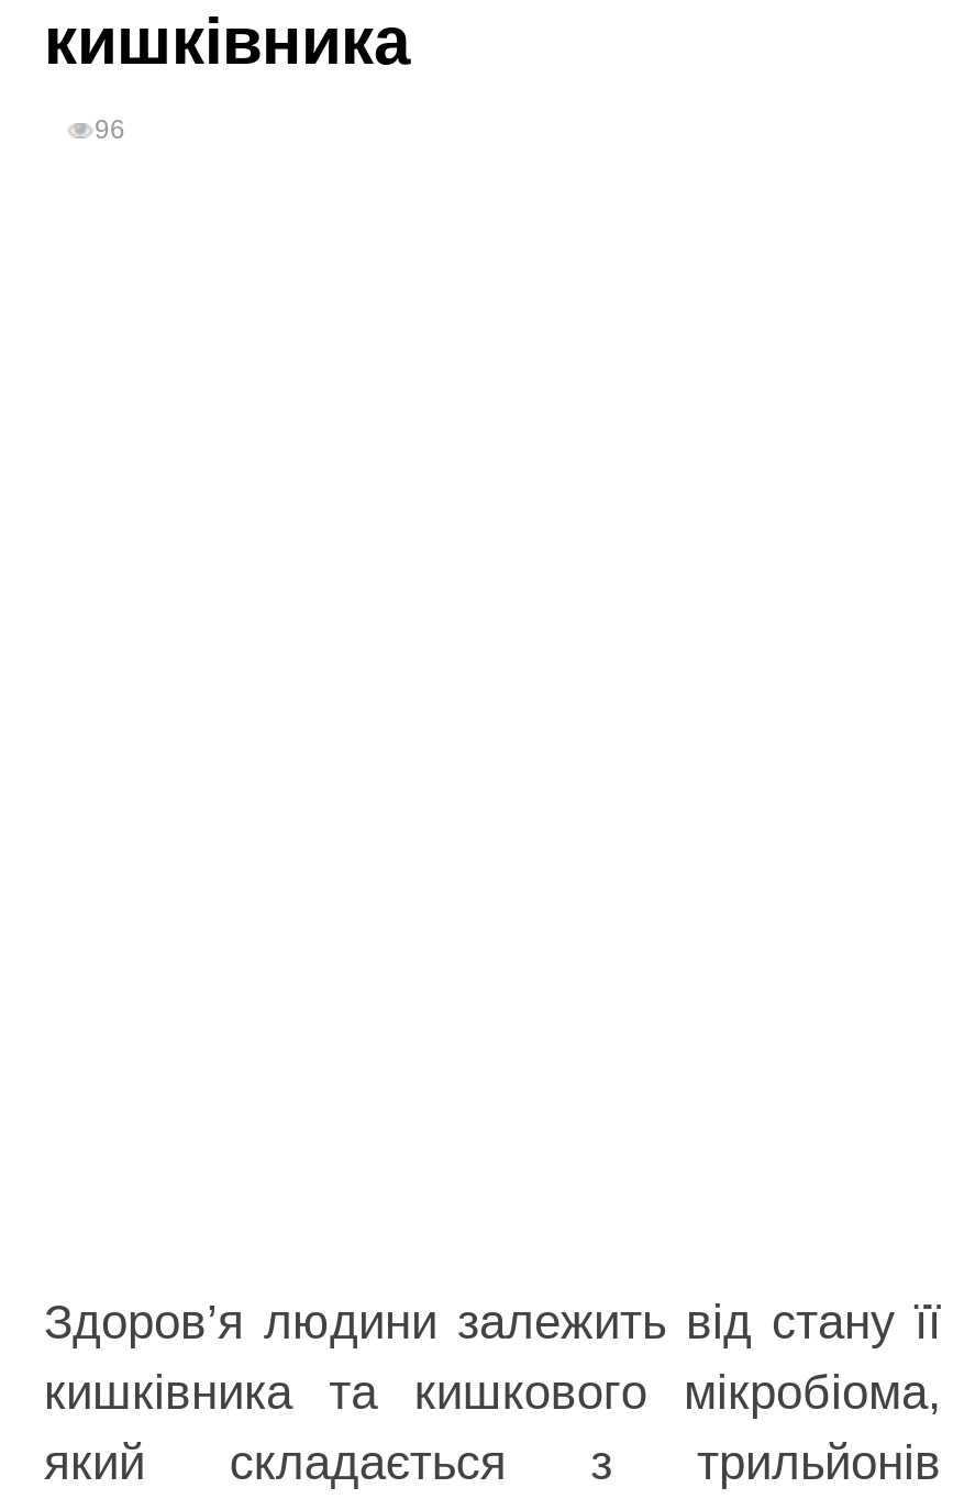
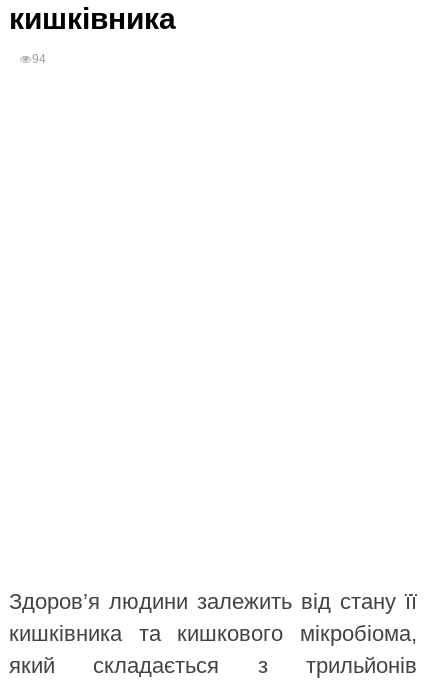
[95,114,125,145] 96 -> [32,52,46,66] 94

